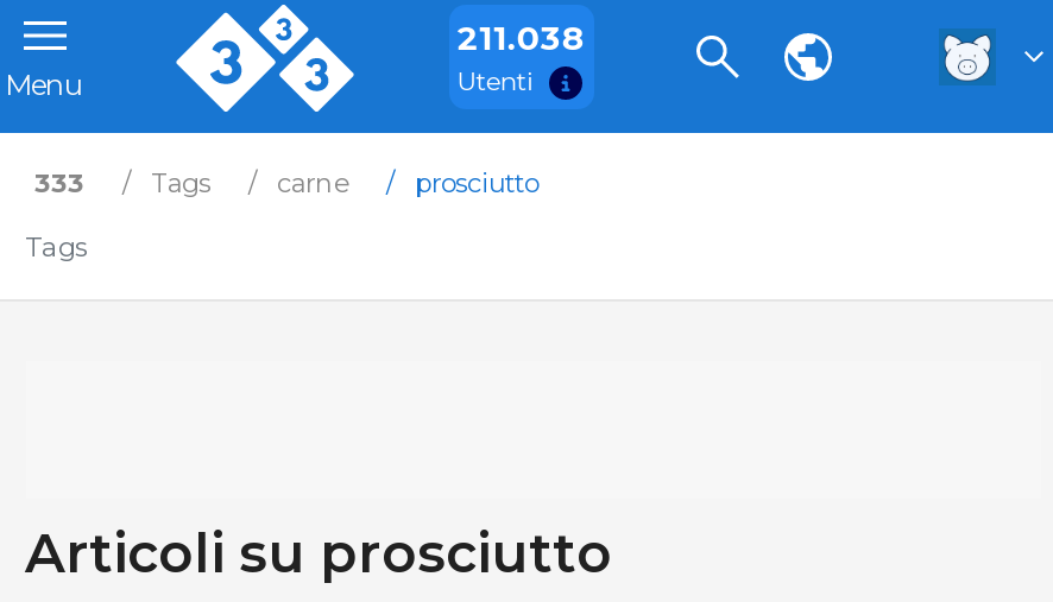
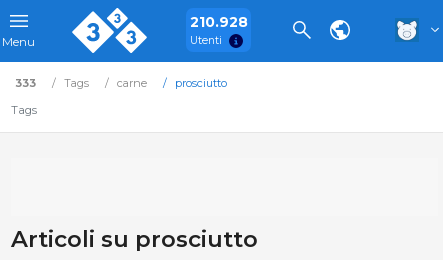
[457,15,585,58] 211.038 -> [190,12,248,30] 210.928

